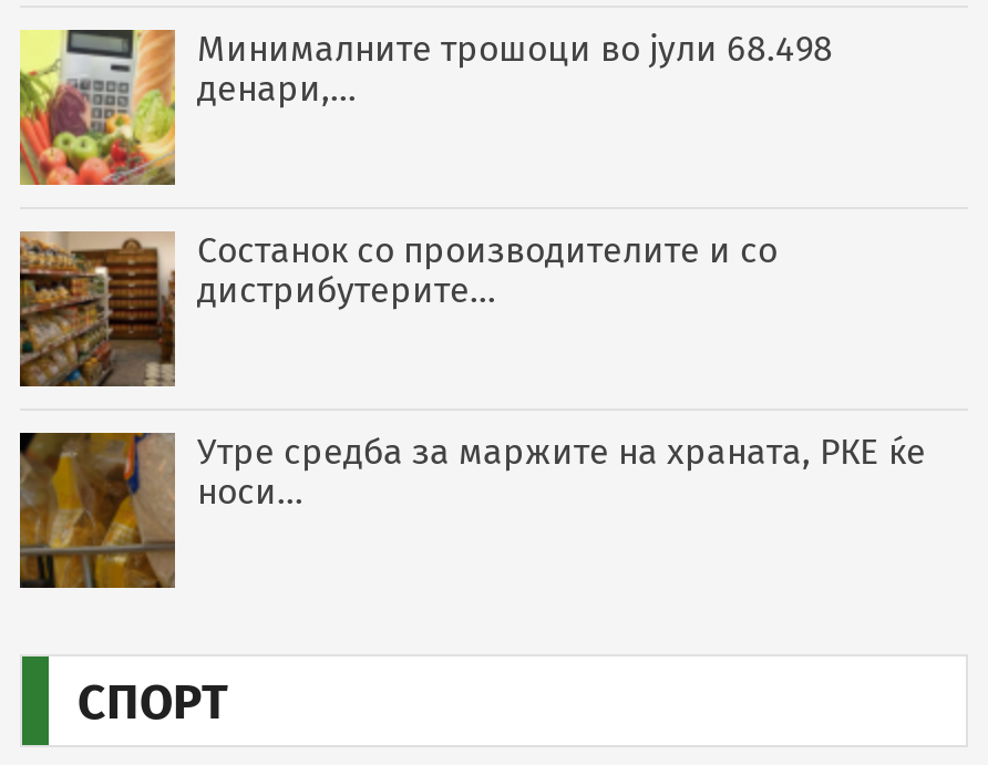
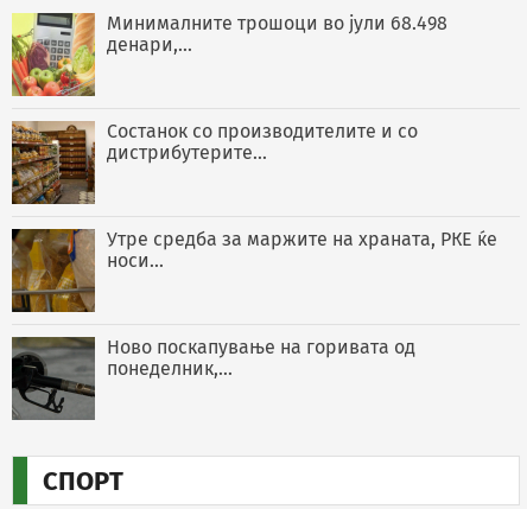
none -> [11,336,415,421] [image] | Ново поскапување на горивата од | понеделник,...

